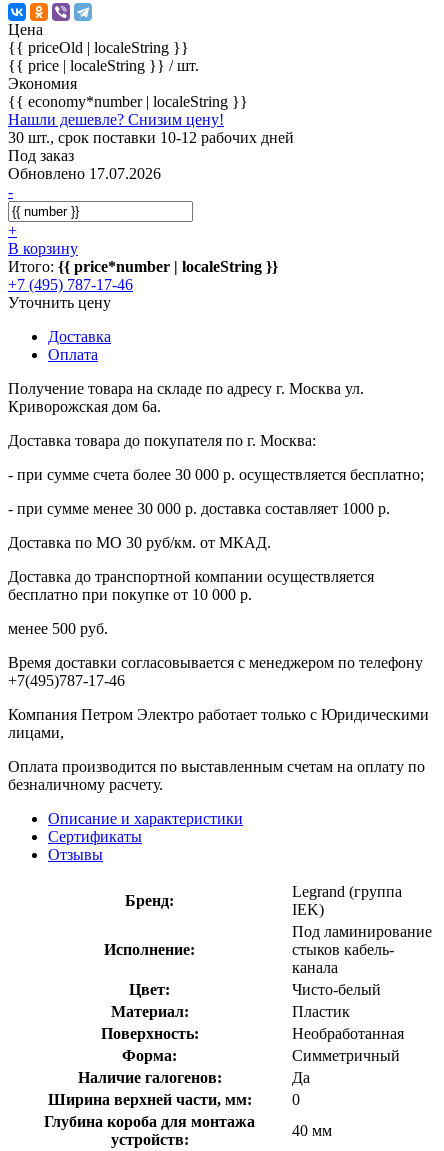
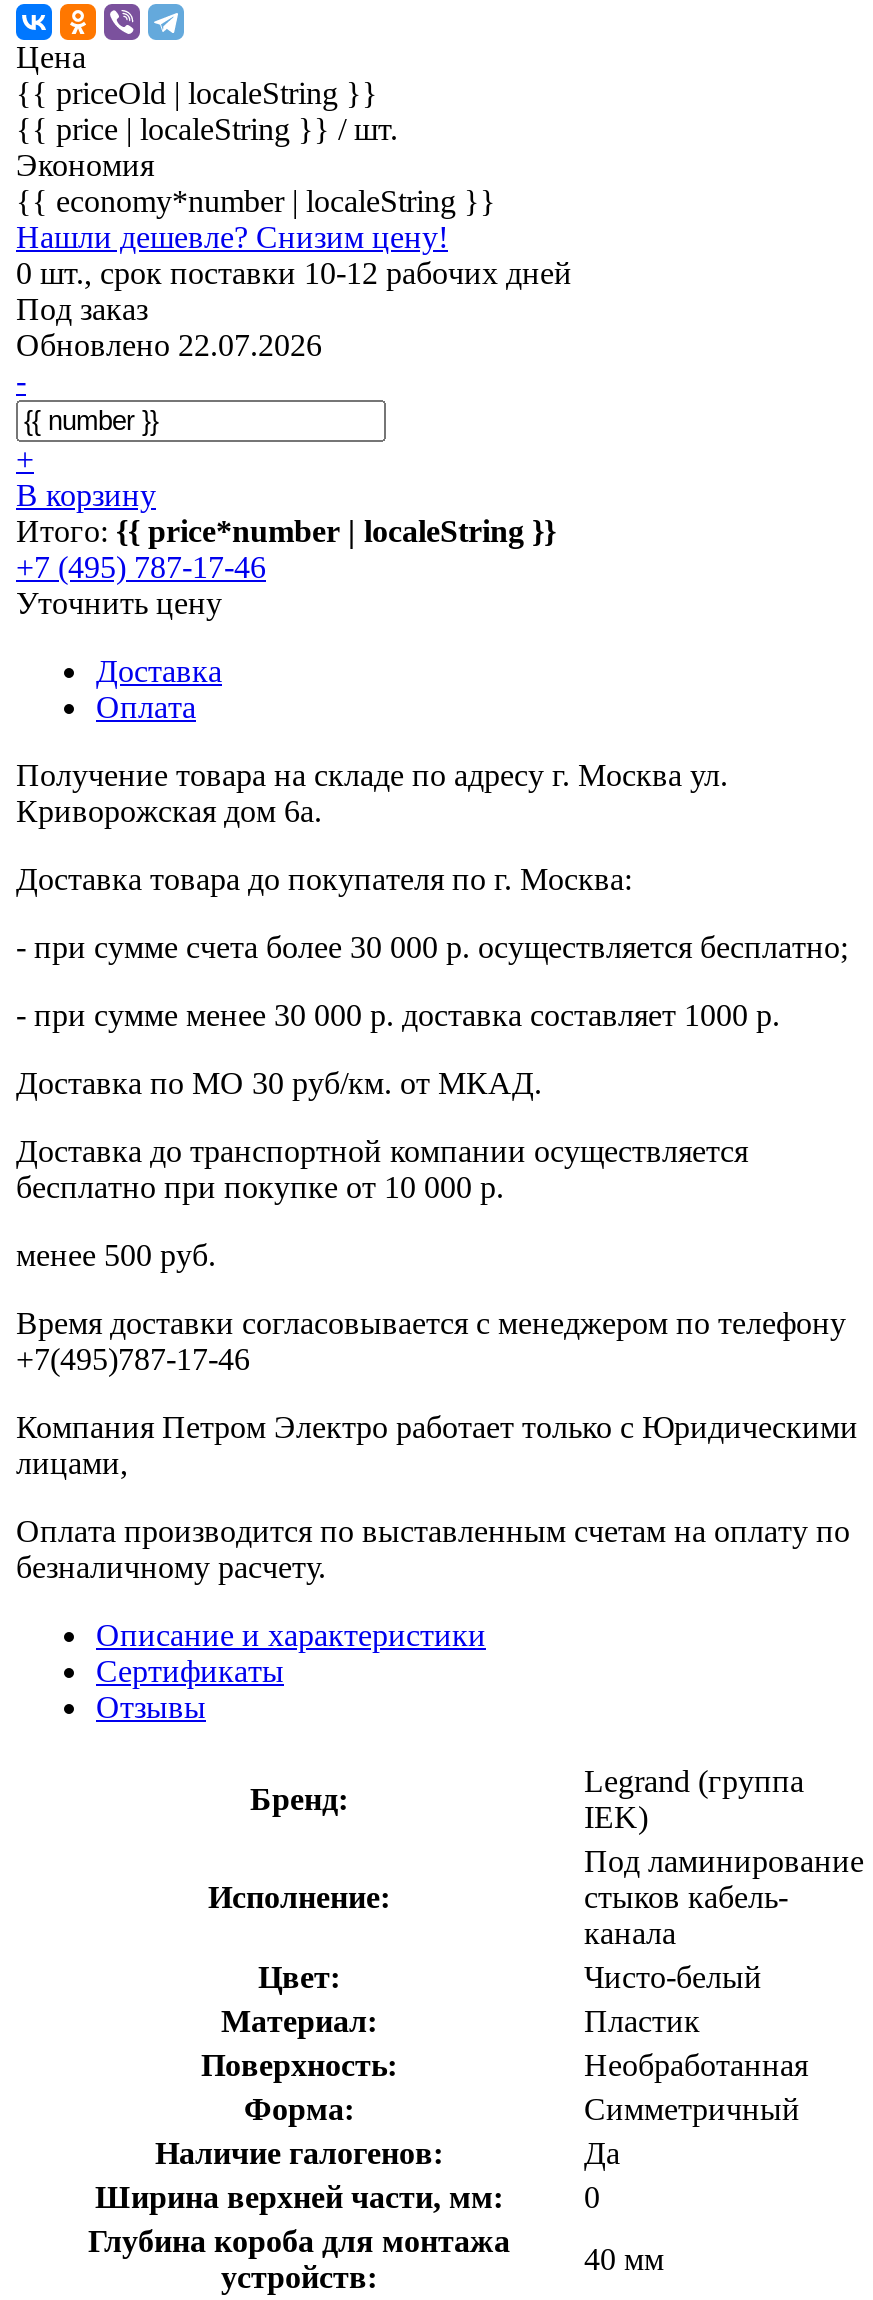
[8,129,294,146] 30 шт., срок поставки 10-12 рабочих дней -> [16,256,572,290] 0 шт., срок поставки 10-12 рабочих дней
[8,165,161,182] Обновлено 17.07.2026 -> [16,328,322,362] Обновлено 22.07.2026

